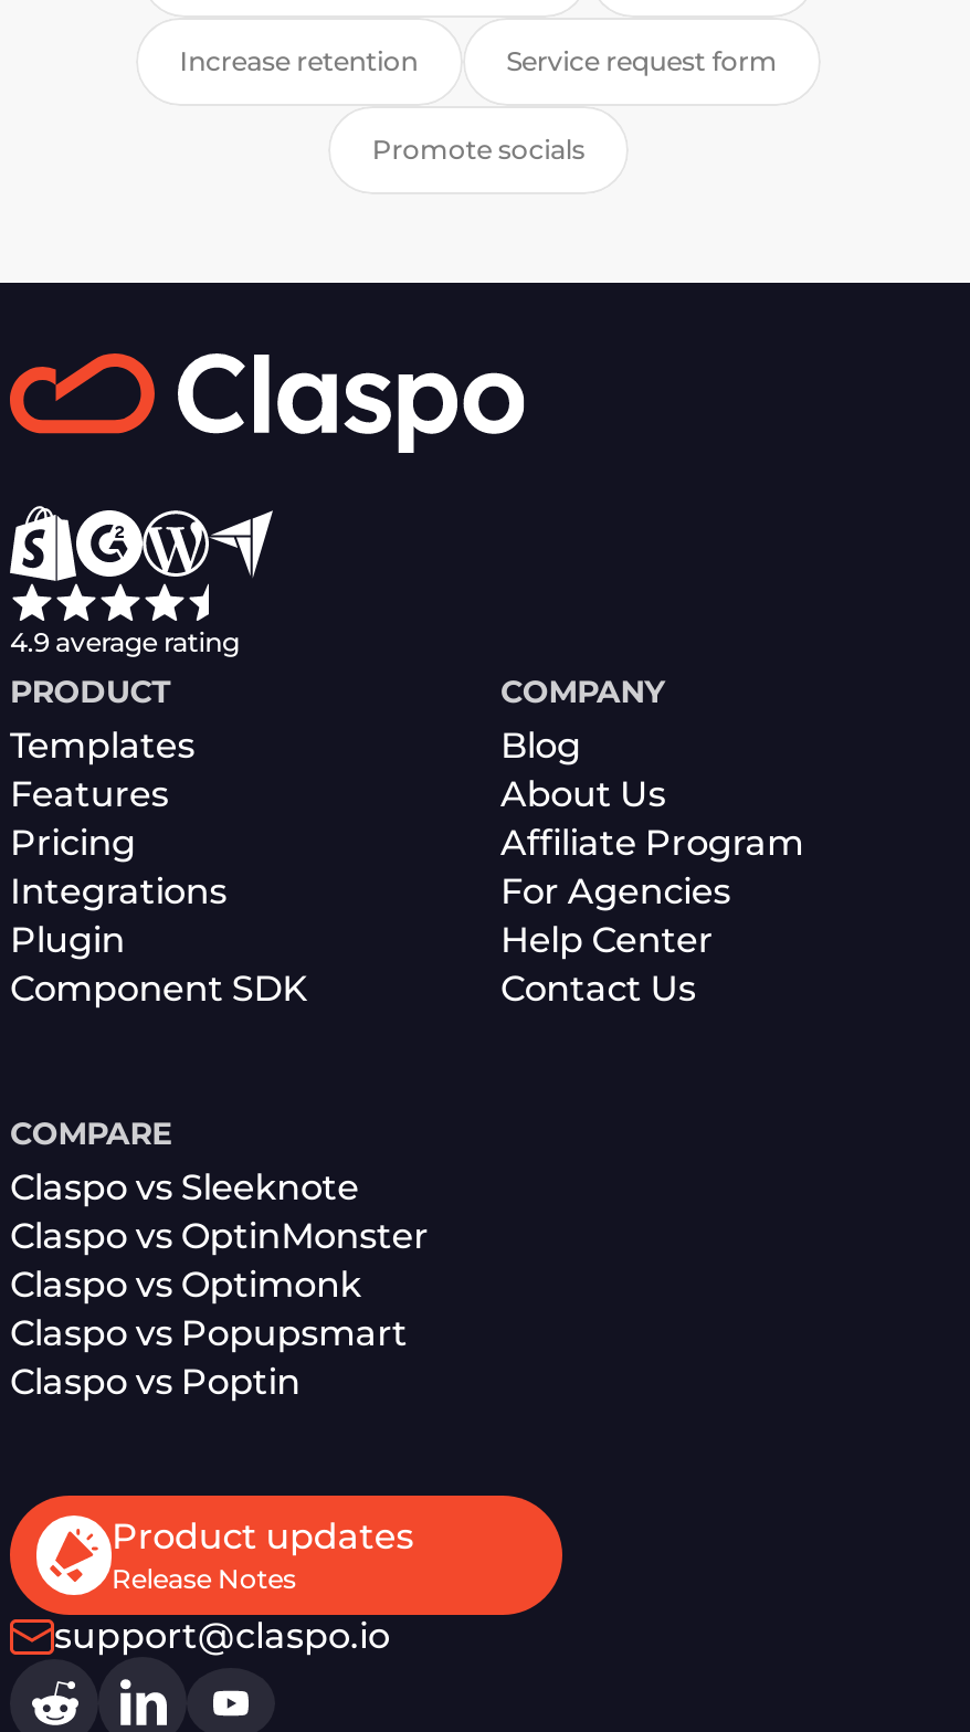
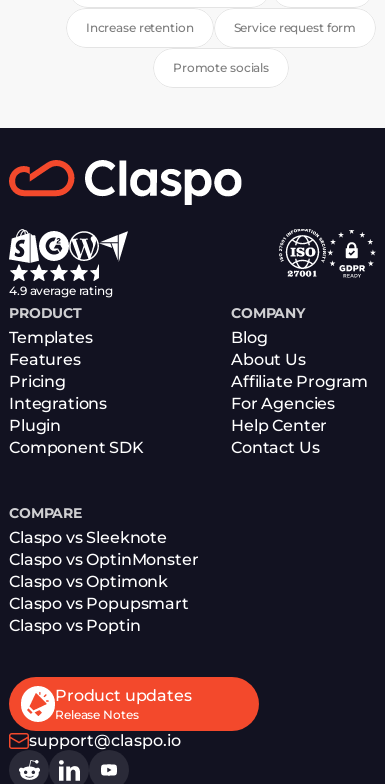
none -> [278,228,376,278] [image]

